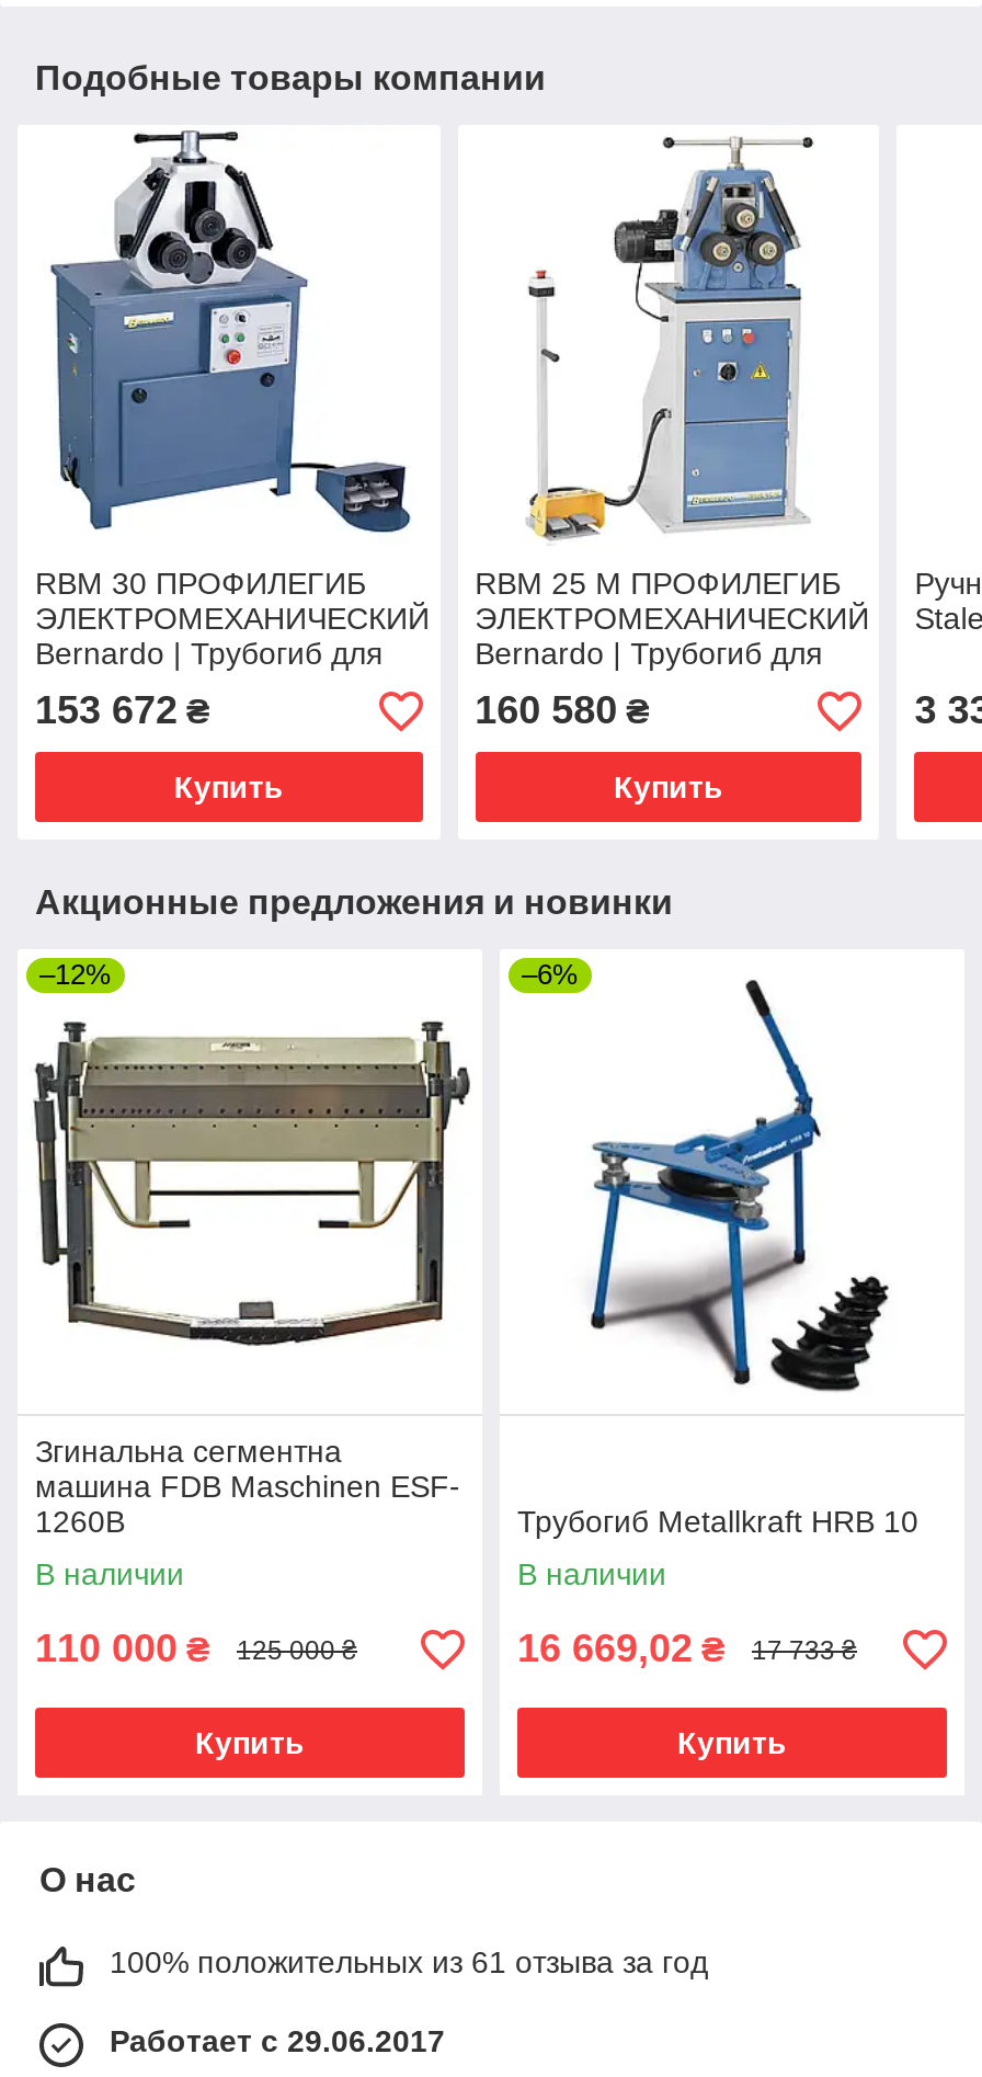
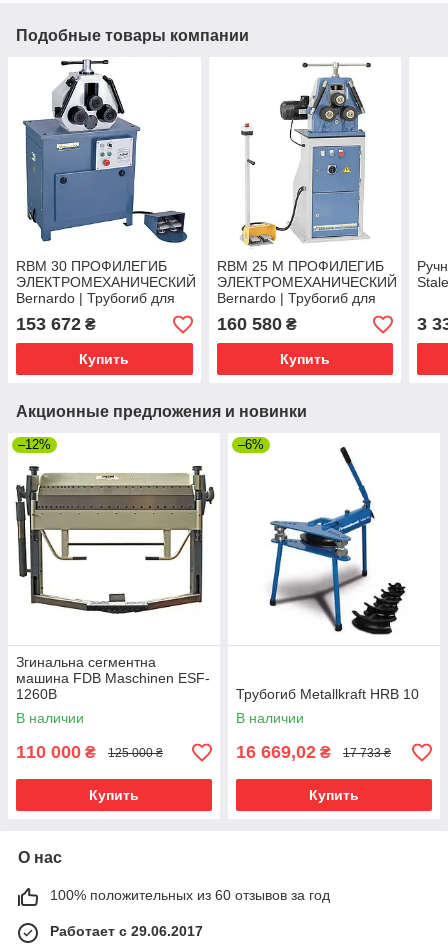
[110,1945,708,1981] 100% положительных из 61 отзыва за год -> [50,887,330,903] 100% положительных из 60 отзывов за год

